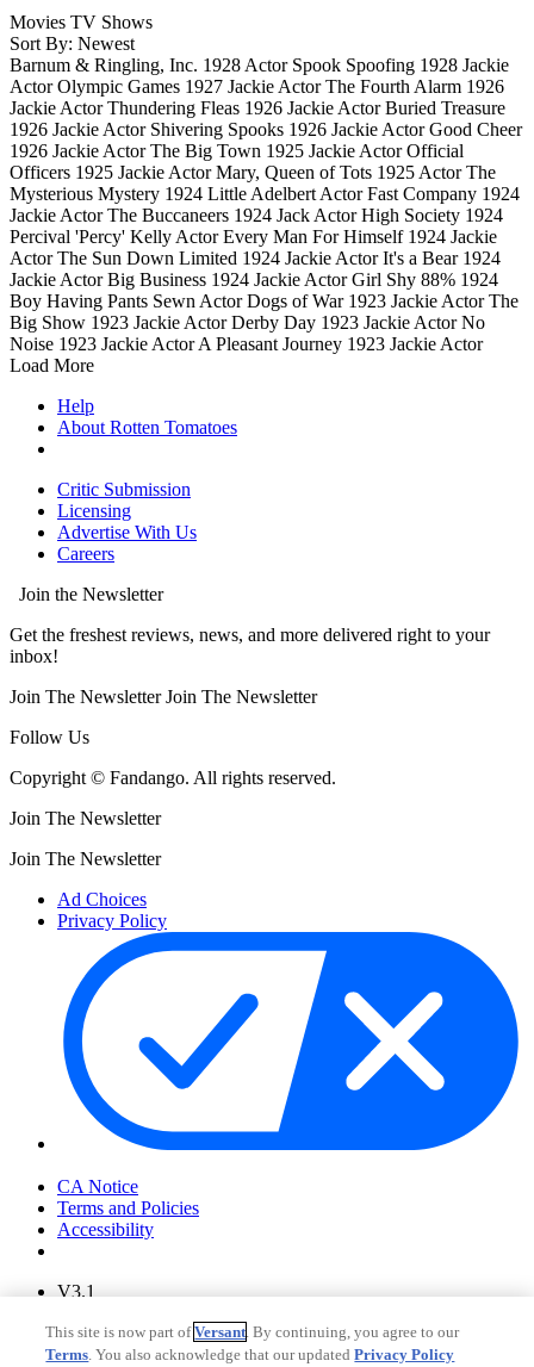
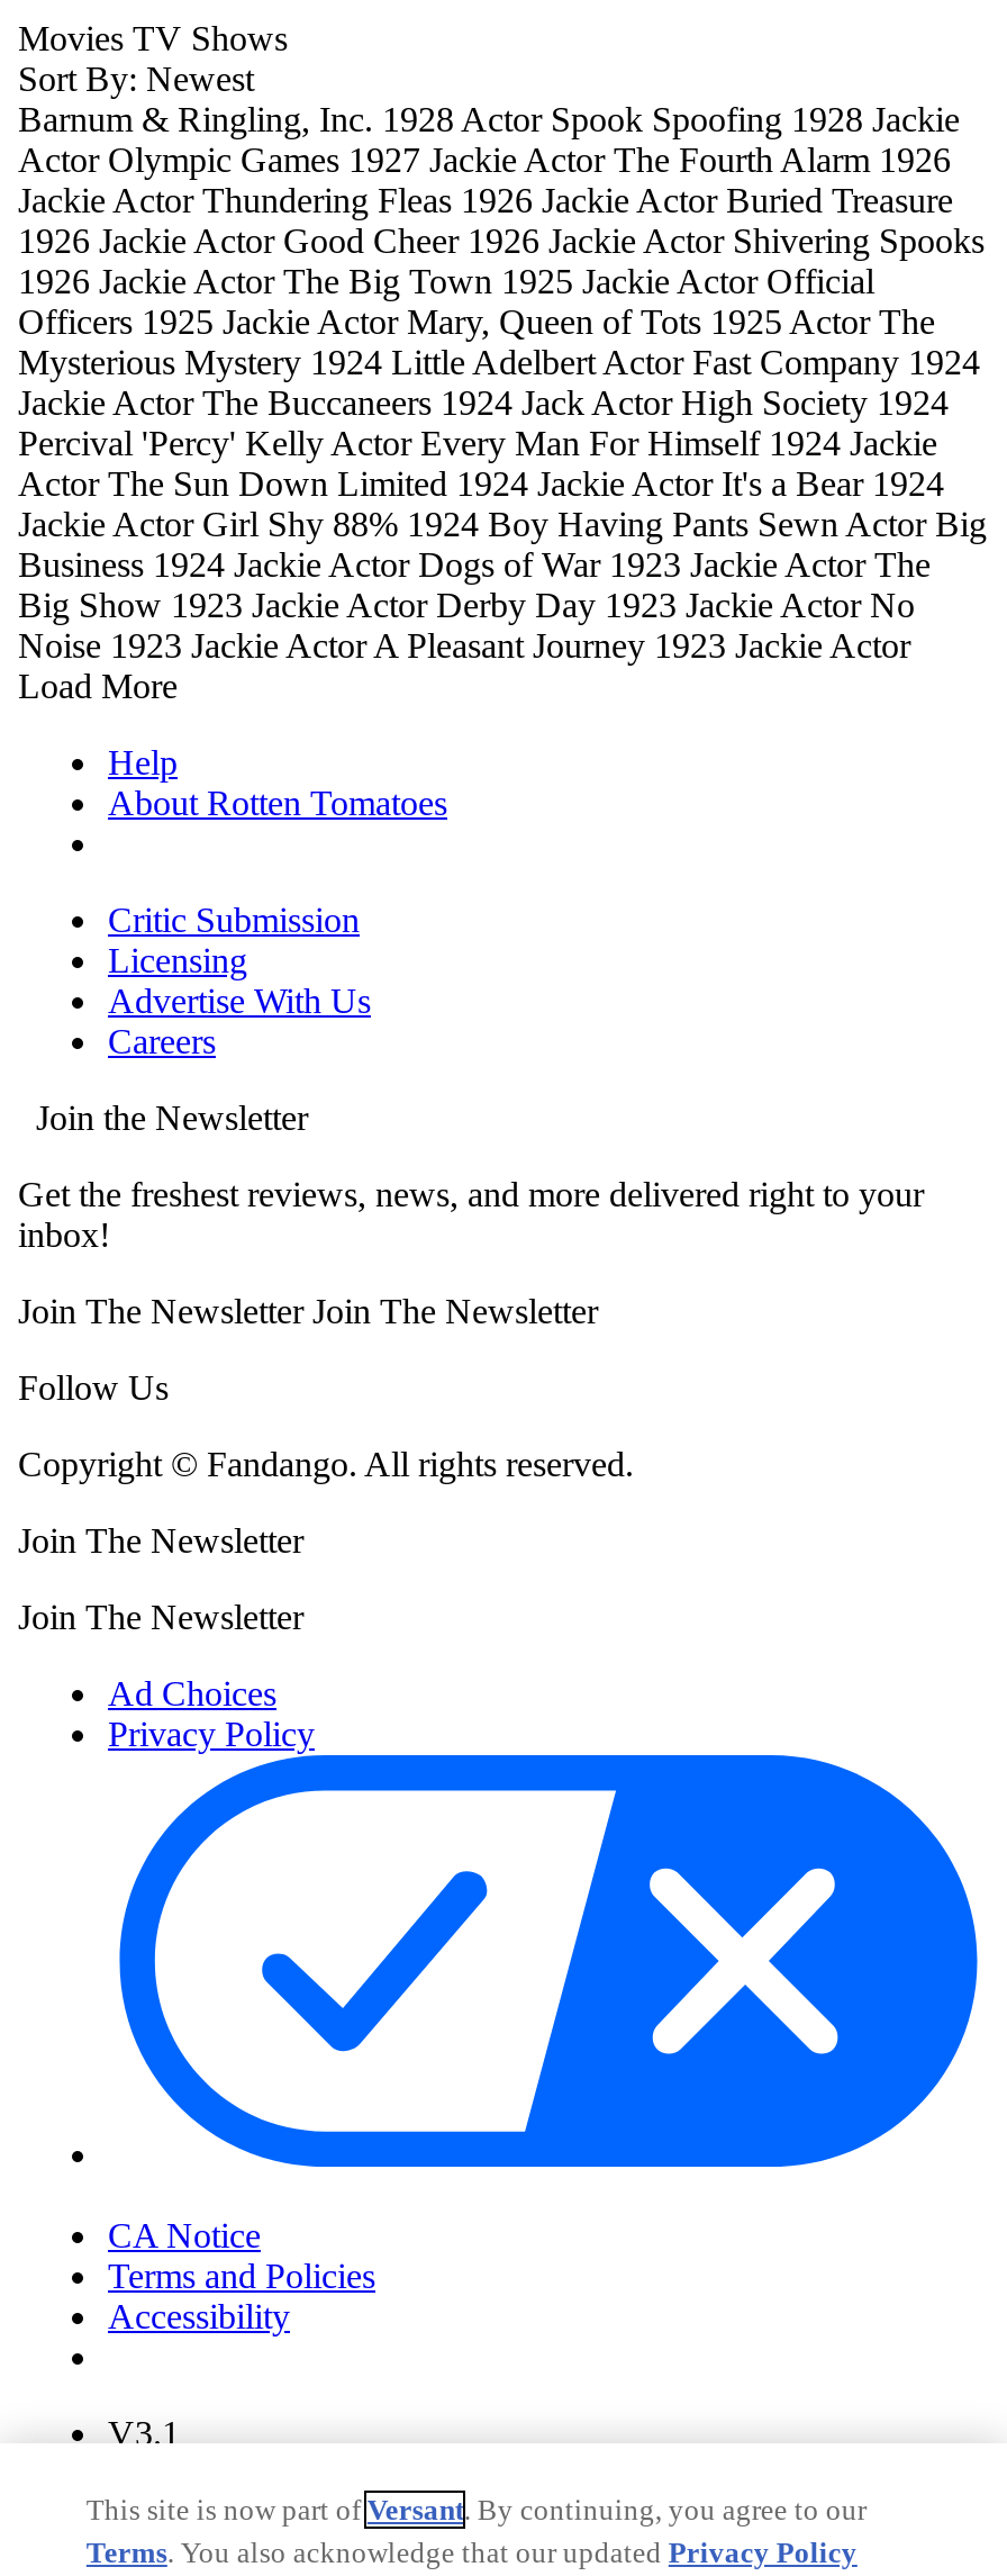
[10,119,522,140] 1926 Jackie Actor Shivering Spooks 1926 Jackie Actor Good Cheer -> [18,222,985,260] 1926 Jackie Actor Good Cheer 1926 Jackie Actor Shivering Spooks
[10,269,519,311] Jackie Actor Big Business 1924 Jackie Actor Girl Shy 88% 1924 | Boy Having Pants Sewn Actor Dogs of War 1923 Jackie Actor The -> [18,505,987,584] Jackie Actor Girl Shy 88% 1924 Boy Having Pants Sewn Actor Big | Business 1924 Jackie Actor Dogs of War 1923 Jackie Actor The

